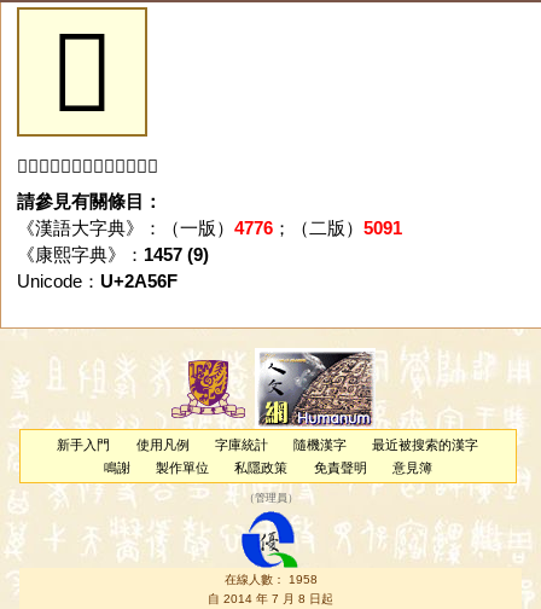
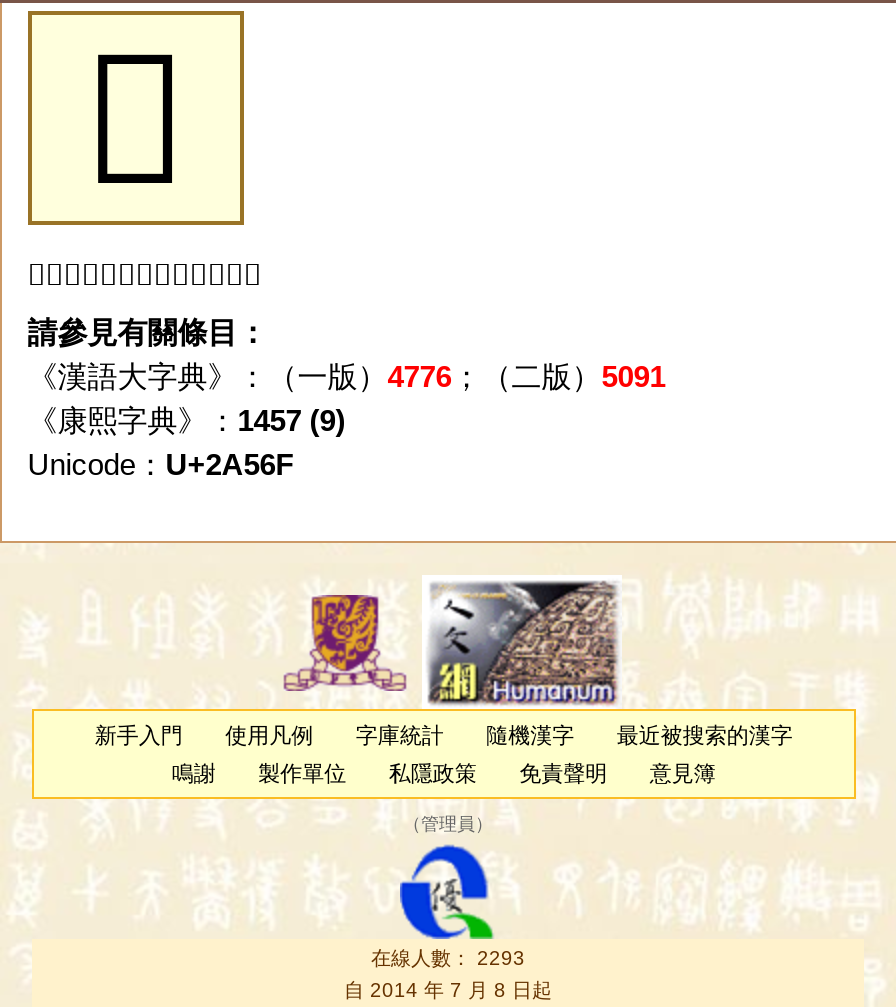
[224,572,317,586] 在線人數： 1958 -> [371,946,525,968] 在線人數： 2293

